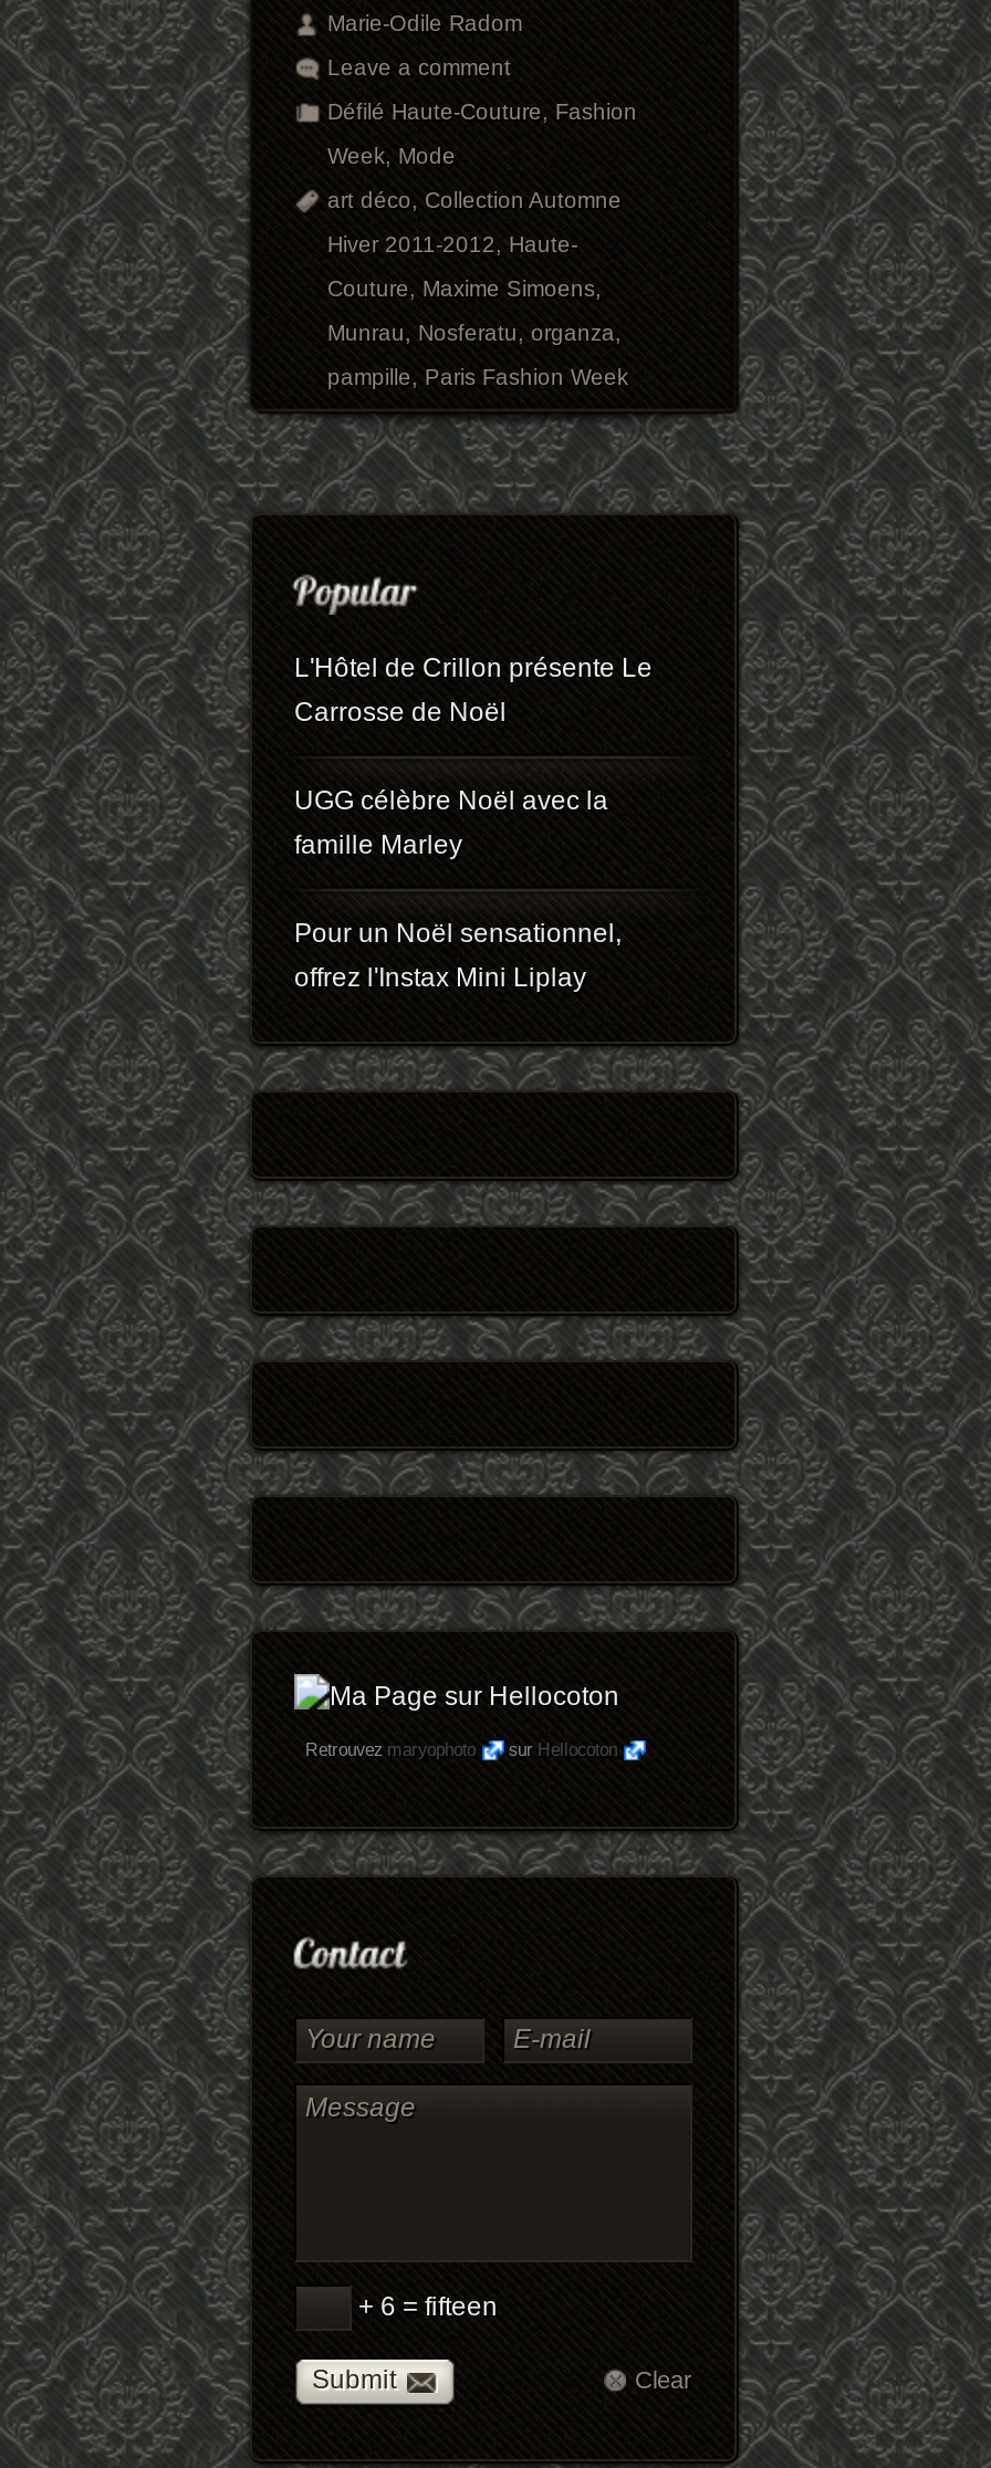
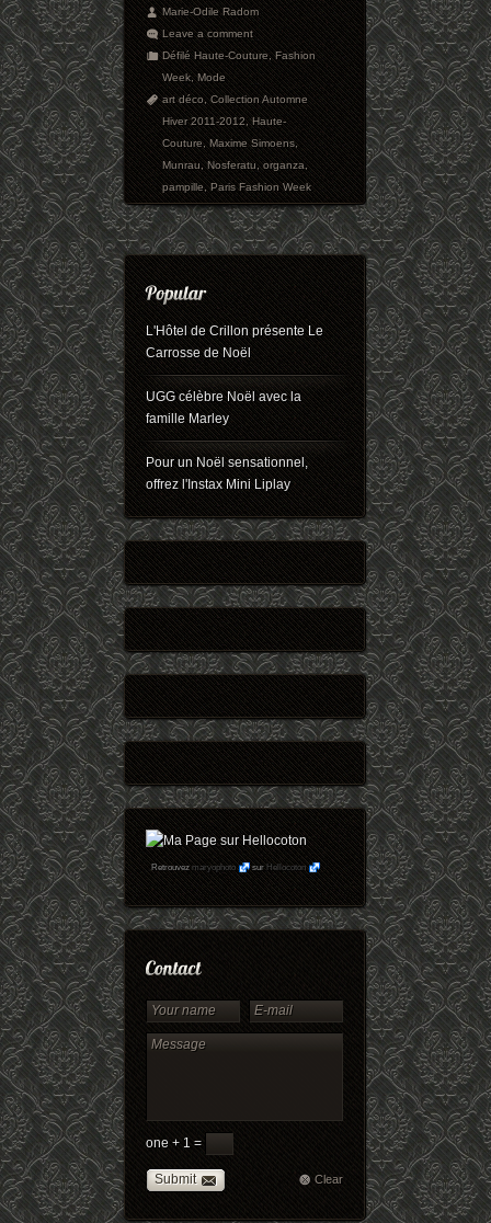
[352,2291,498,2322] + 6 = fifteen -> [146,1135,205,1151] one + 1 =

